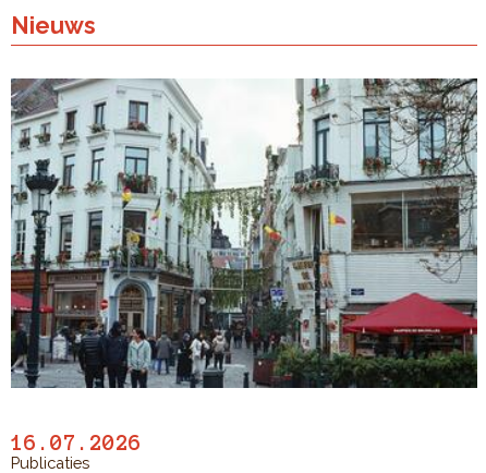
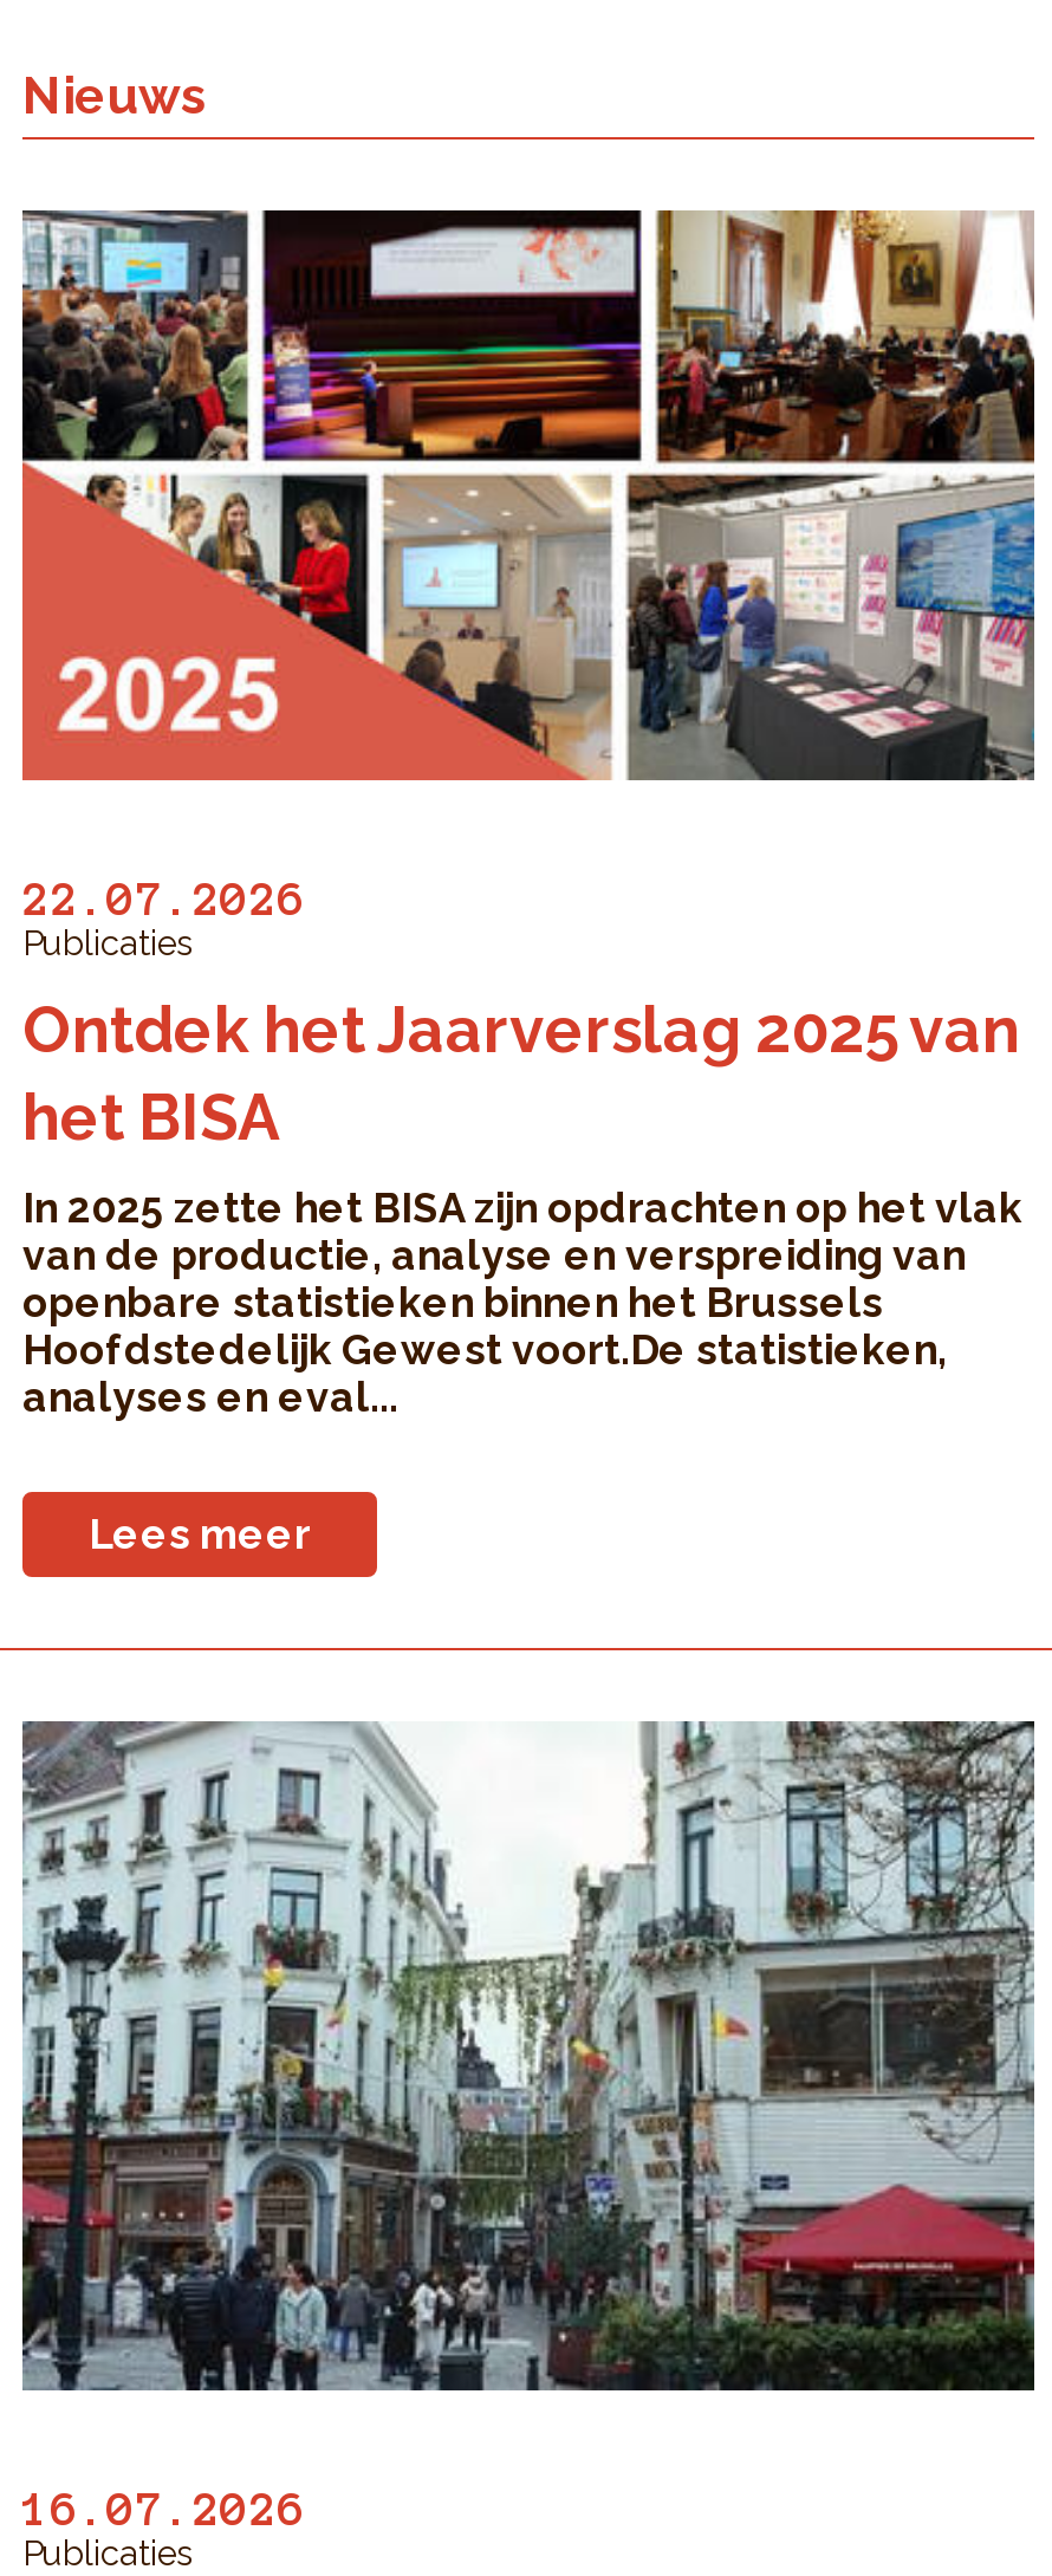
none -> [20,208,1037,1557] [image] | 22.07.2026 | Publicaties | Ontdek het Jaarverslag 2025 van | het BISA | In 2025 zette het BISA zijn opdrachten op het vlak | van de productie, analyse en verspreiding van | openbare statistieken binnen het Brussels | Hoofdstedelijk Gewest voort.De statistieken, | analyses en eval... | Lees meer

